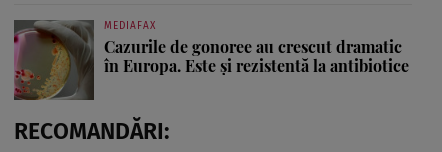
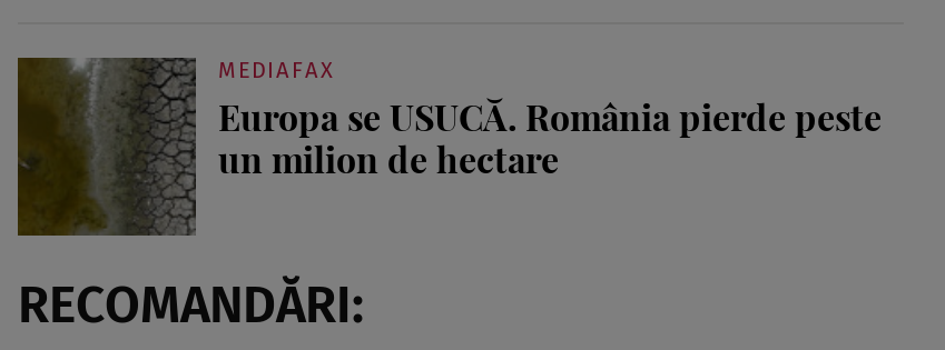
[13,19,409,101] [image] | Cazurile de gonoree au crescut dramatic | în Europa. Este și rezistentă la antibiotice -> [16,58,882,236] [image] | Europa se USUCĂ. România pierde peste | un milion de hectare

